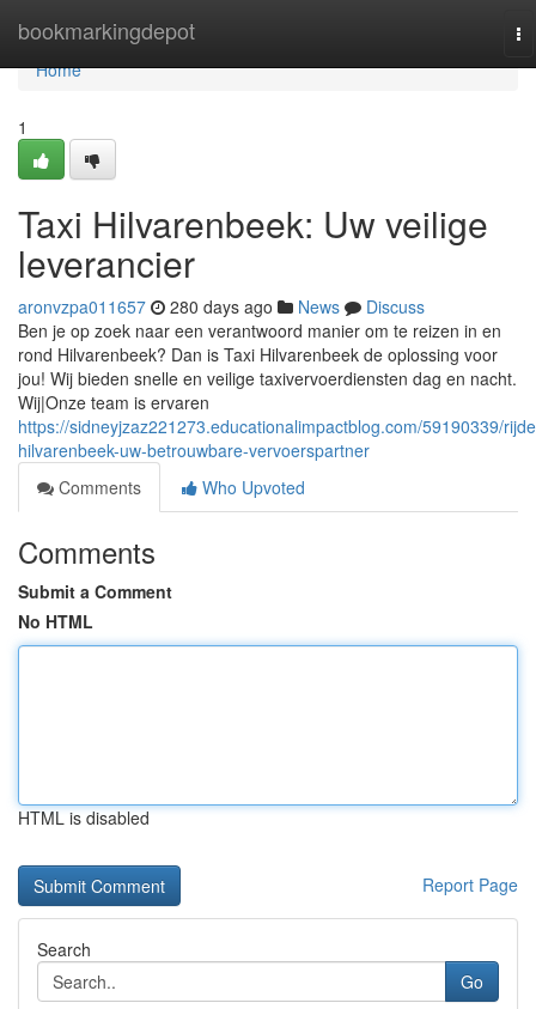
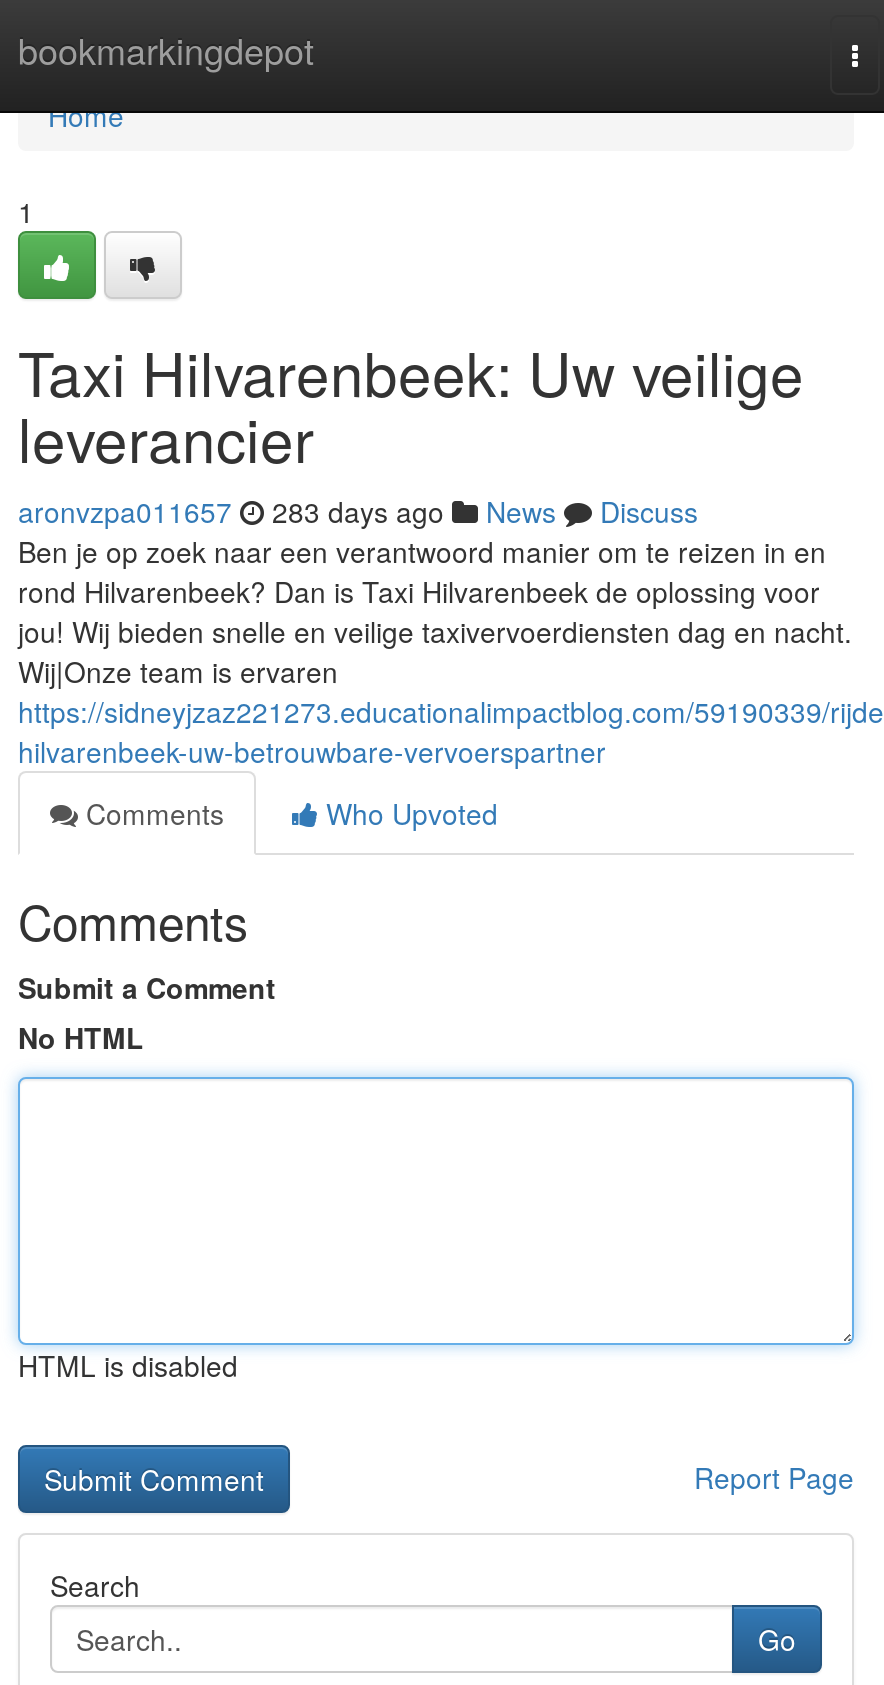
[18,294,425,318] aronvzpa011657 280 days ago News Discuss -> [18,491,698,531] aronvzpa011657 283 days ago News Discuss

